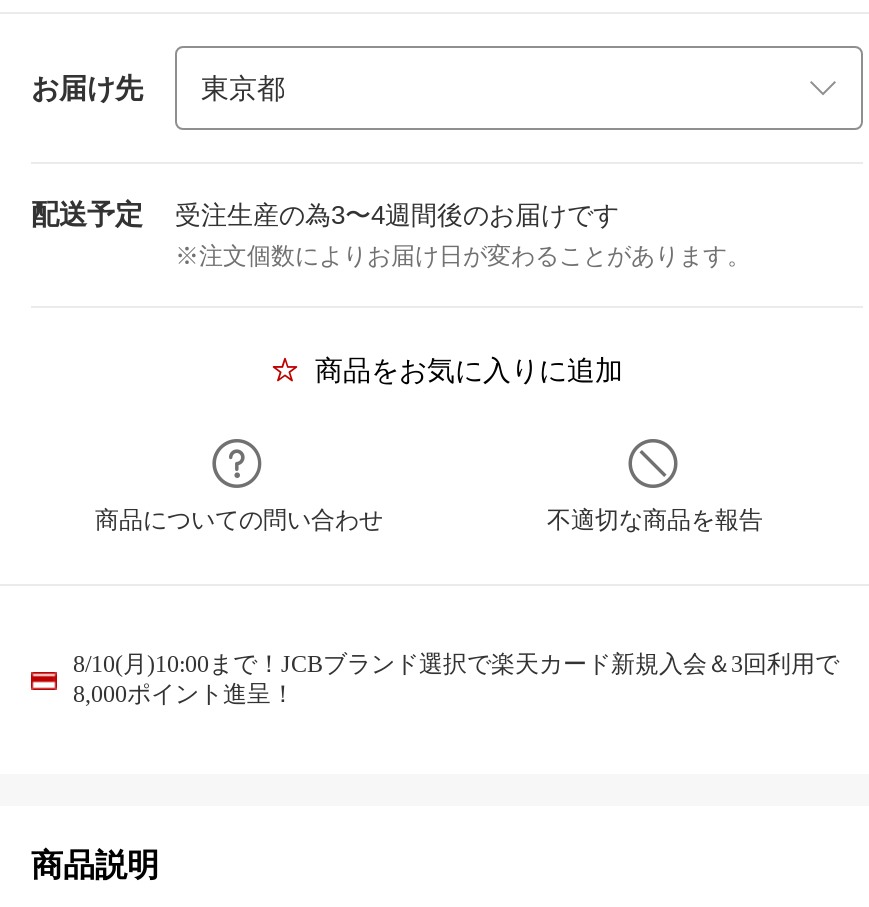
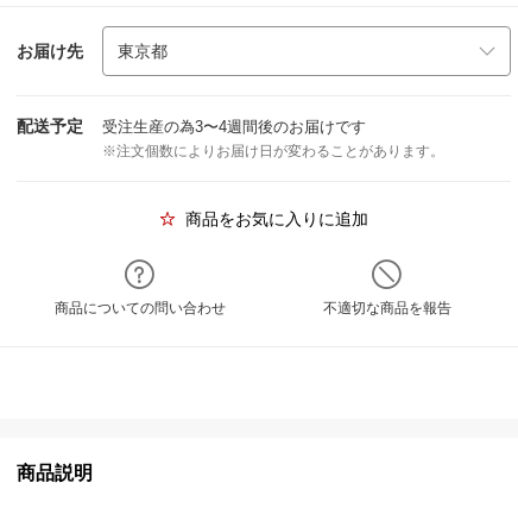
[73,650,839,708] 8/10(月)10:00まで！JCBブランド選択で楽天カード新規入会＆3回利用で | 8,000ポイント進呈！ -> none

